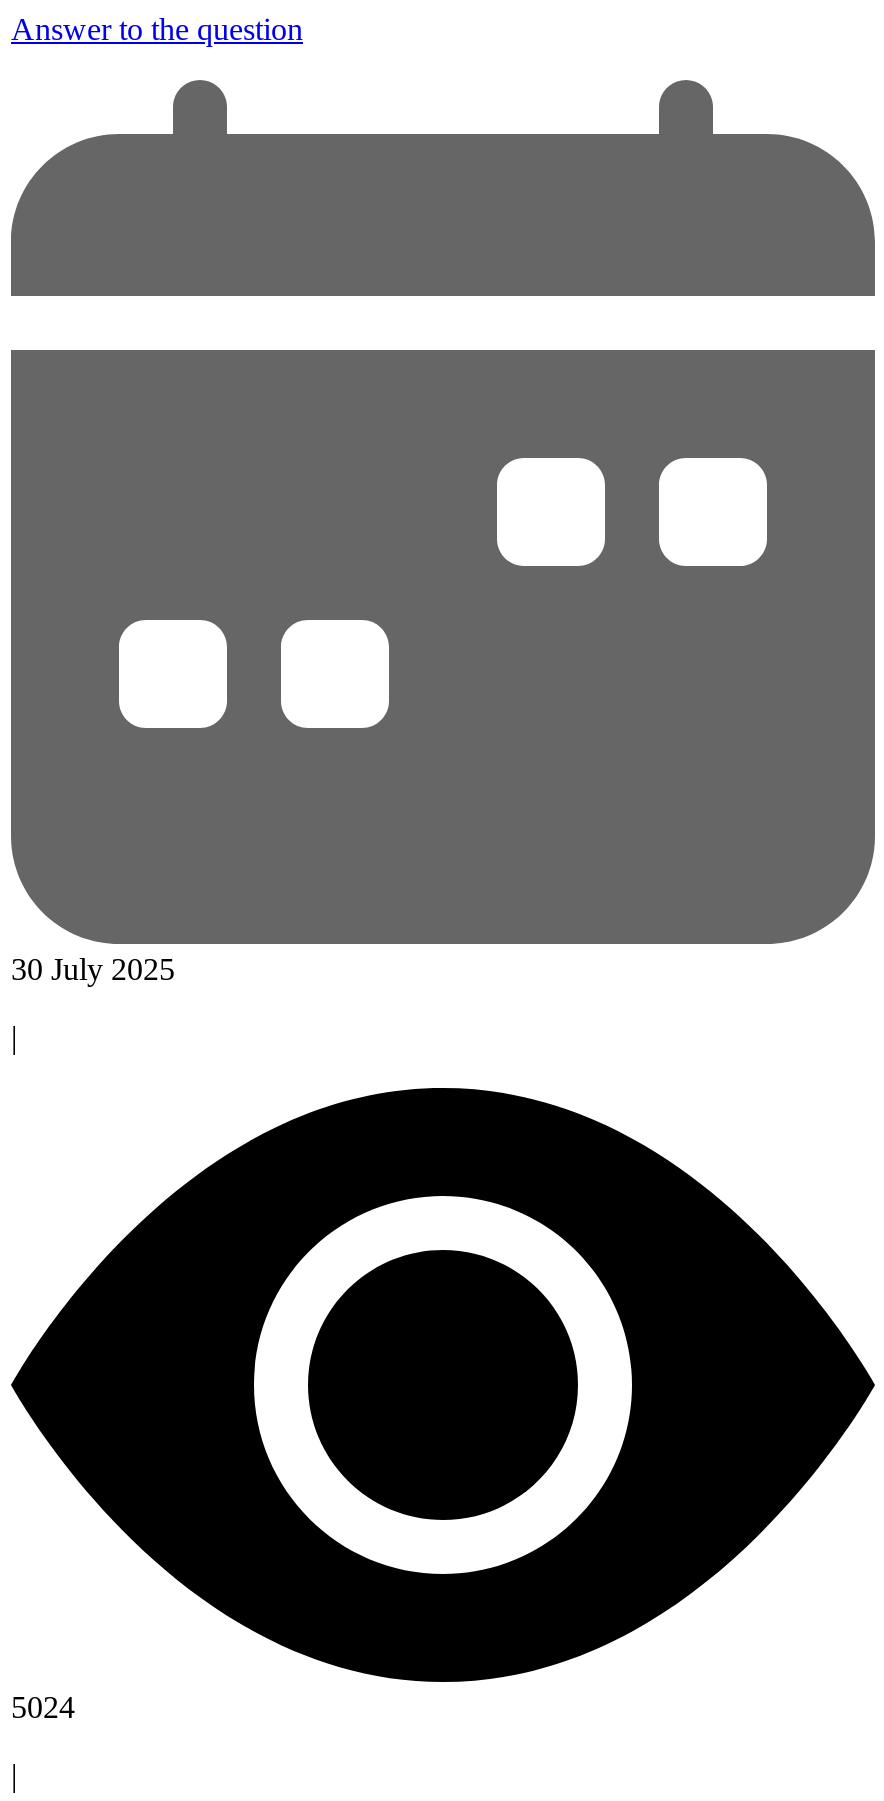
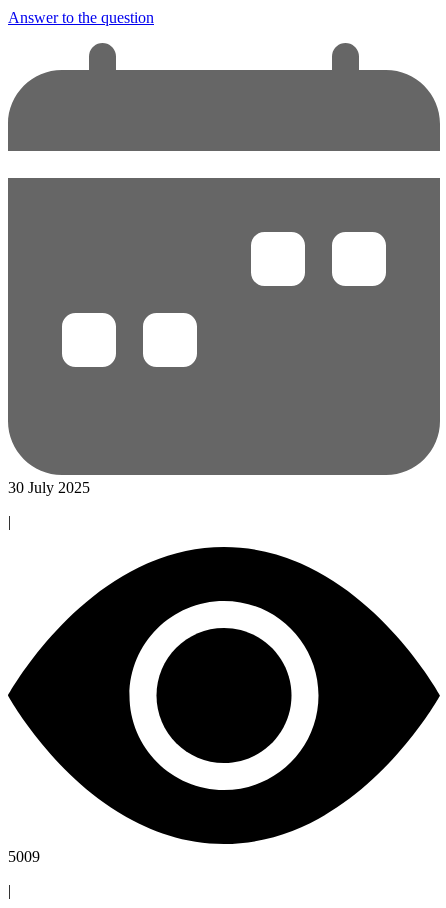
[11,1690,75,1724] 5024 -> [8,848,40,865] 5009

